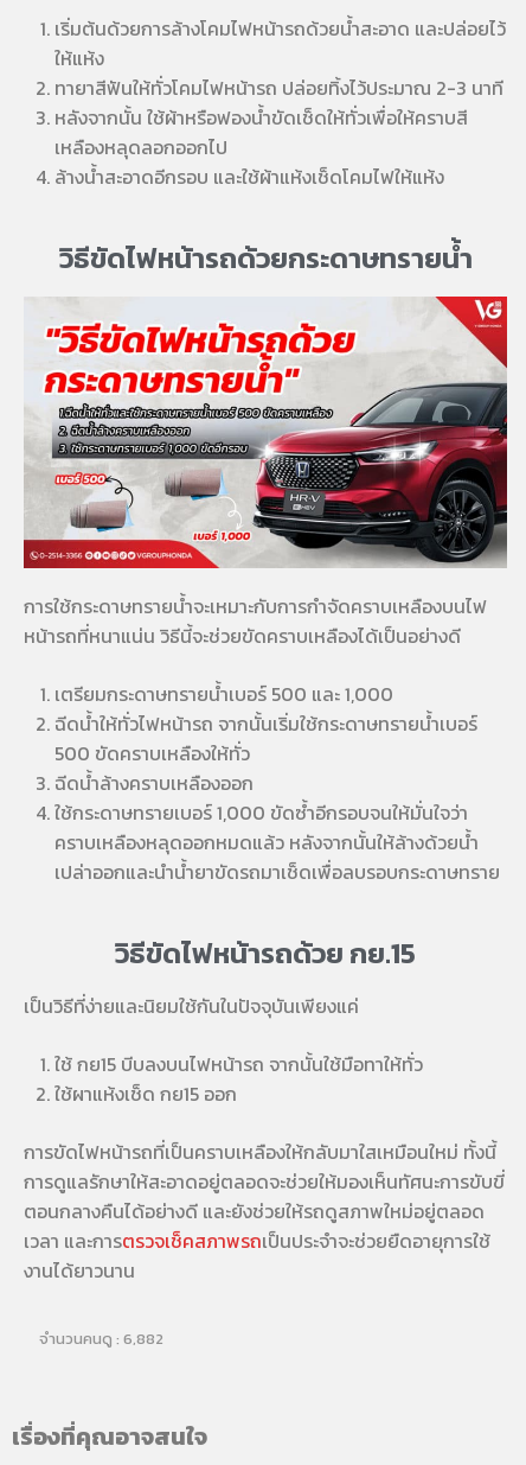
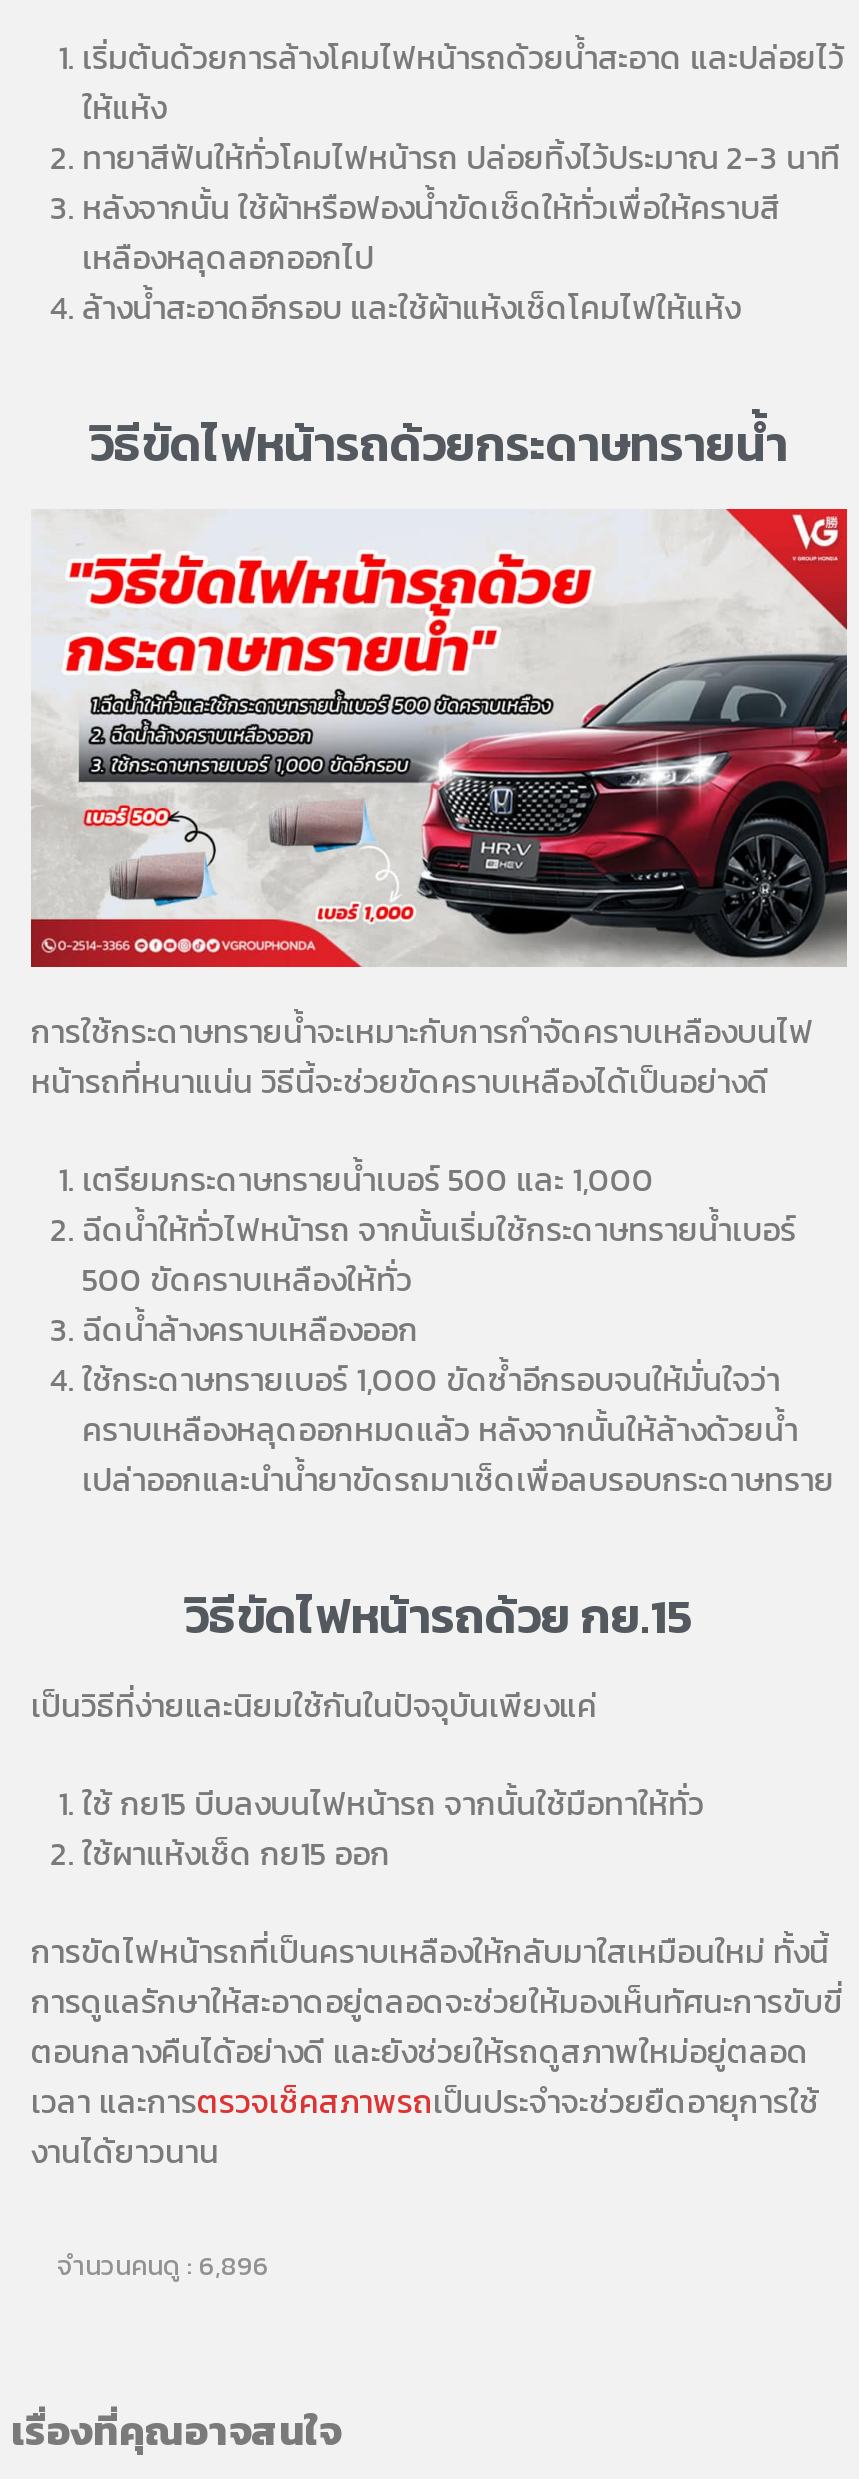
[39,1327,163,1350] จำนวนคนดู : 6,882 -> [57,2247,269,2285] จำนวนคนดู : 6,896

